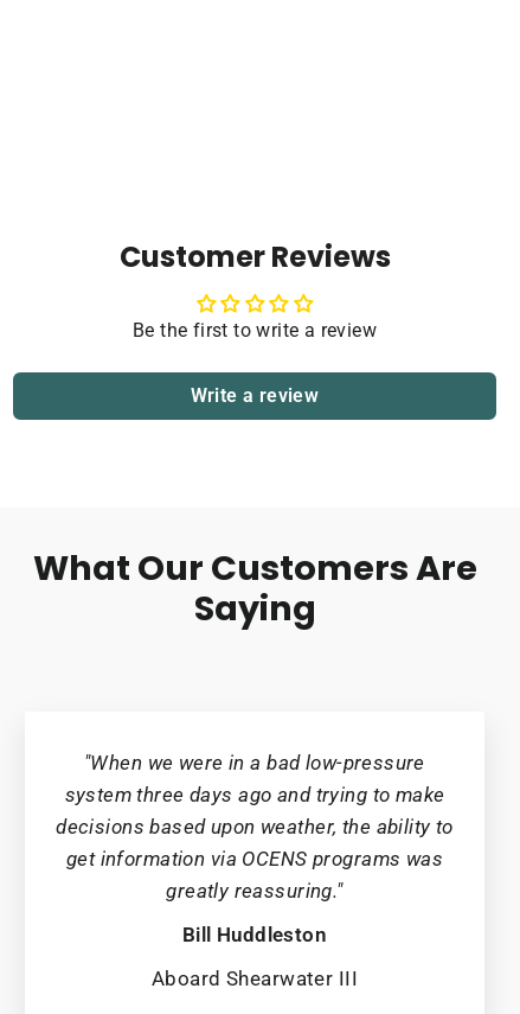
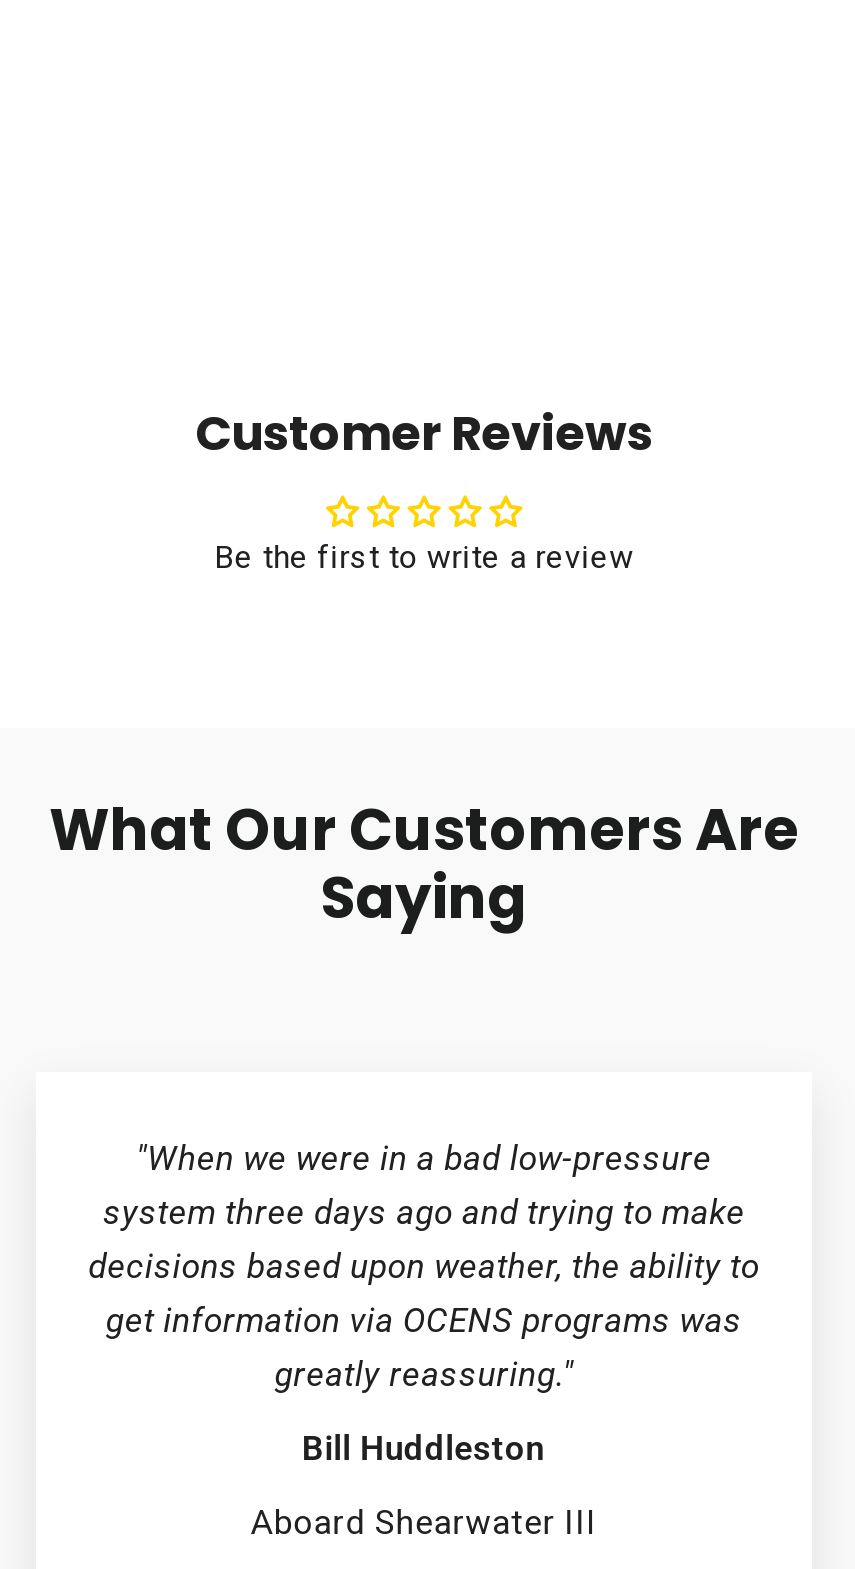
[190,384,319,407] Write a review -> none

